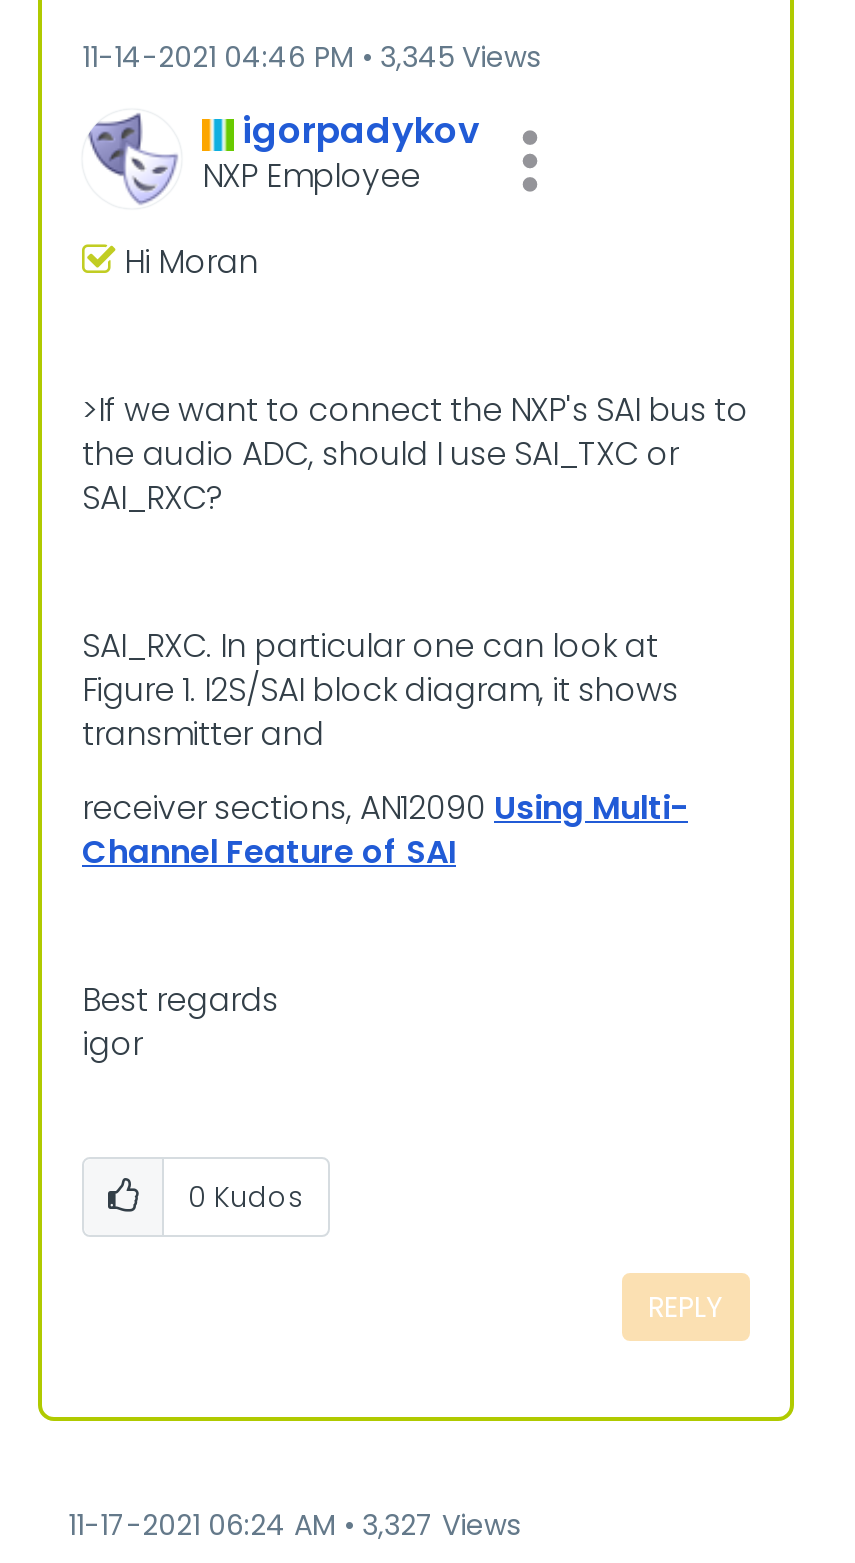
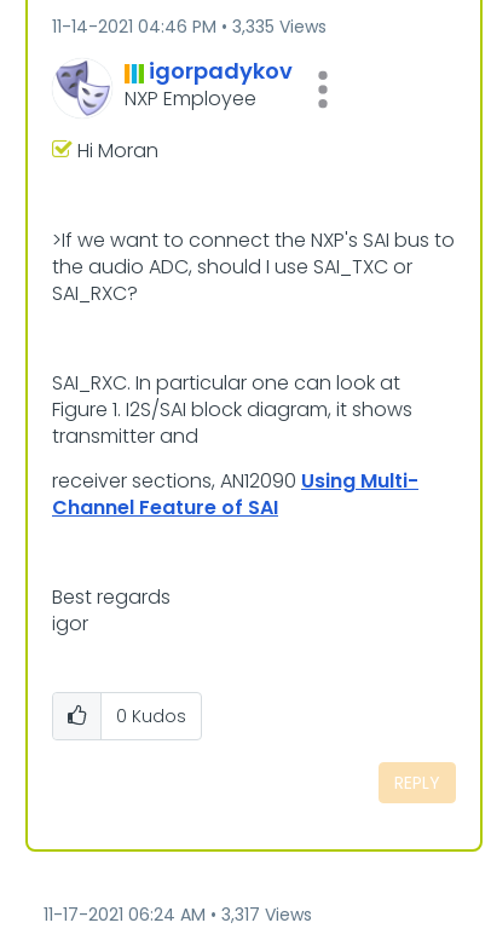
[380,37,540,77] 3,345 Views -> [232,15,327,39] 3,335 Views
[68,1505,520,1545] 11-17-2021 06:24 AM 3,327 Views -> [44,902,312,927] 11-17-2021 06:24 AM 3,317 Views

